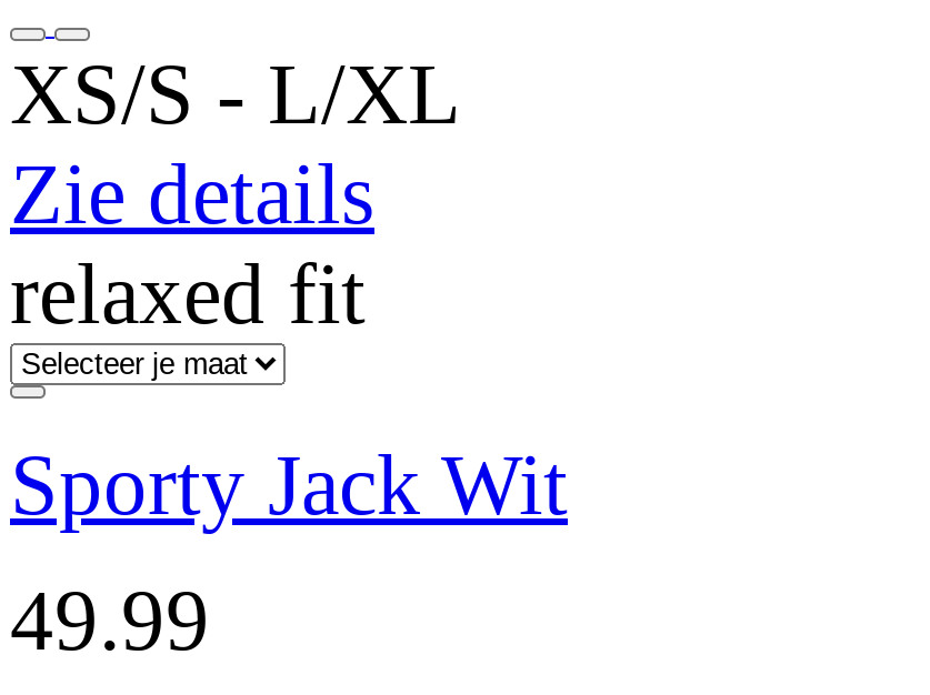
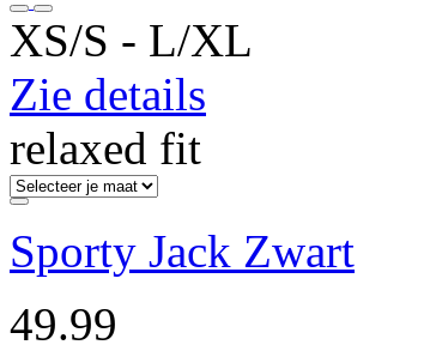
[10,436,568,532] Sporty Jack Wit -> [10,225,355,277] Sporty Jack Zwart

